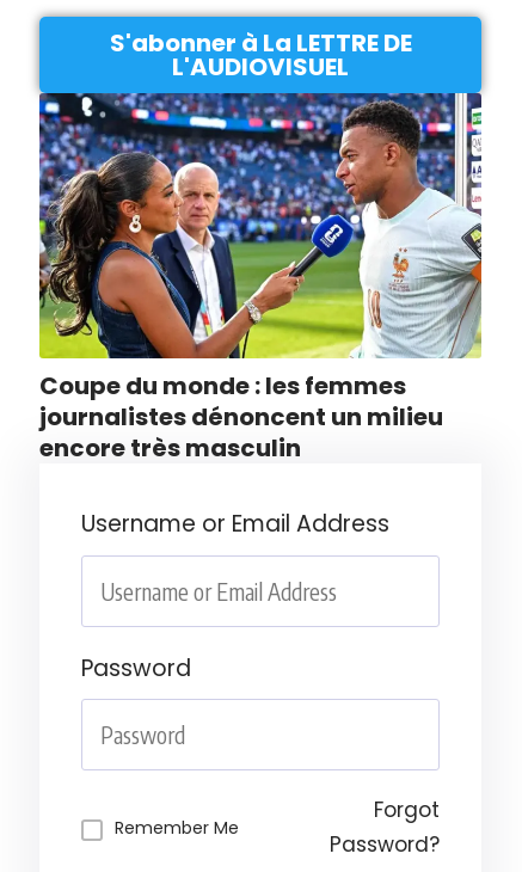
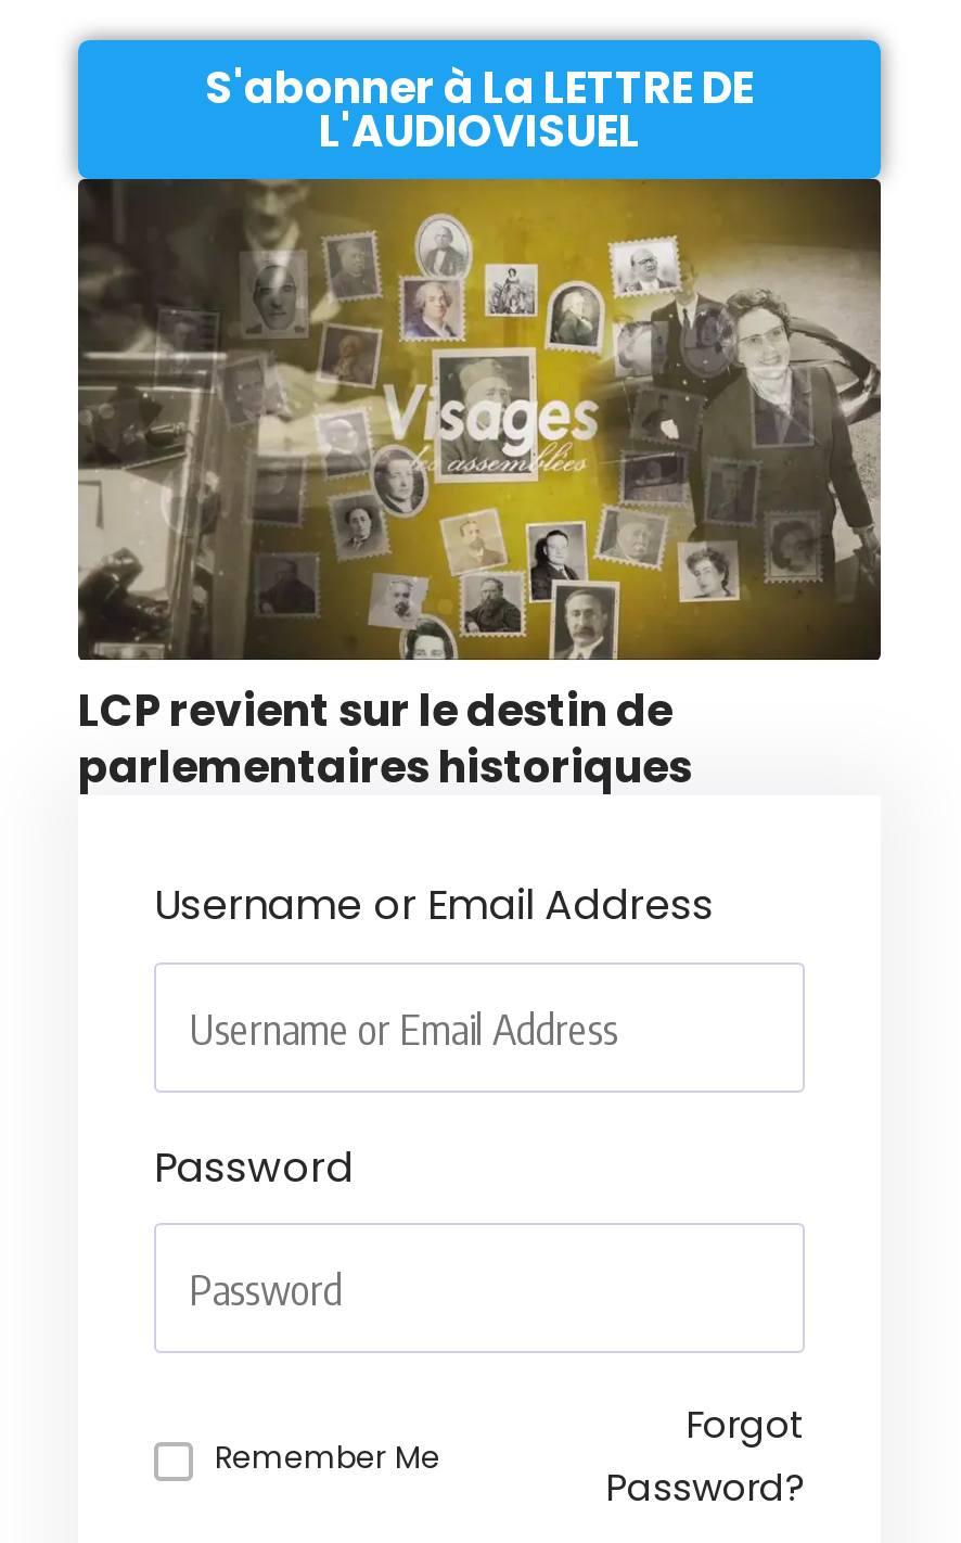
[38,92,483,465] [image] | Coupe du monde : les femmes | journalistes dénoncent un milieu | encore très masculin -> [76,177,883,798] [image] | LCP revient sur le destin de | parlementaires historiques

